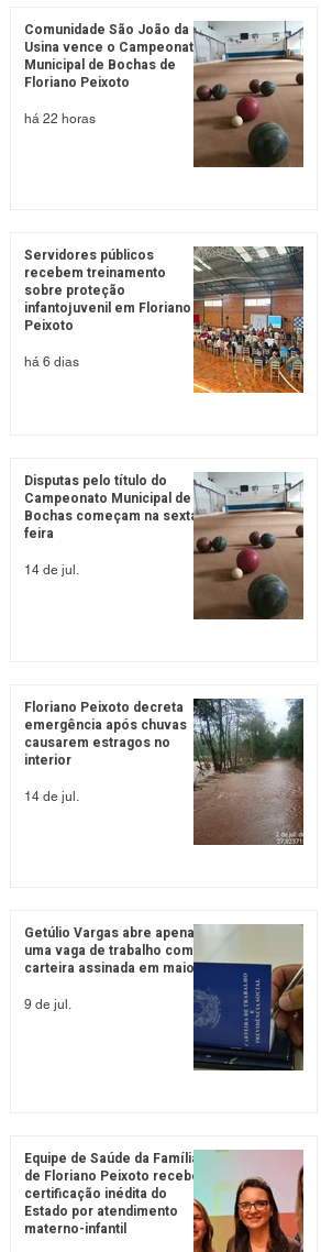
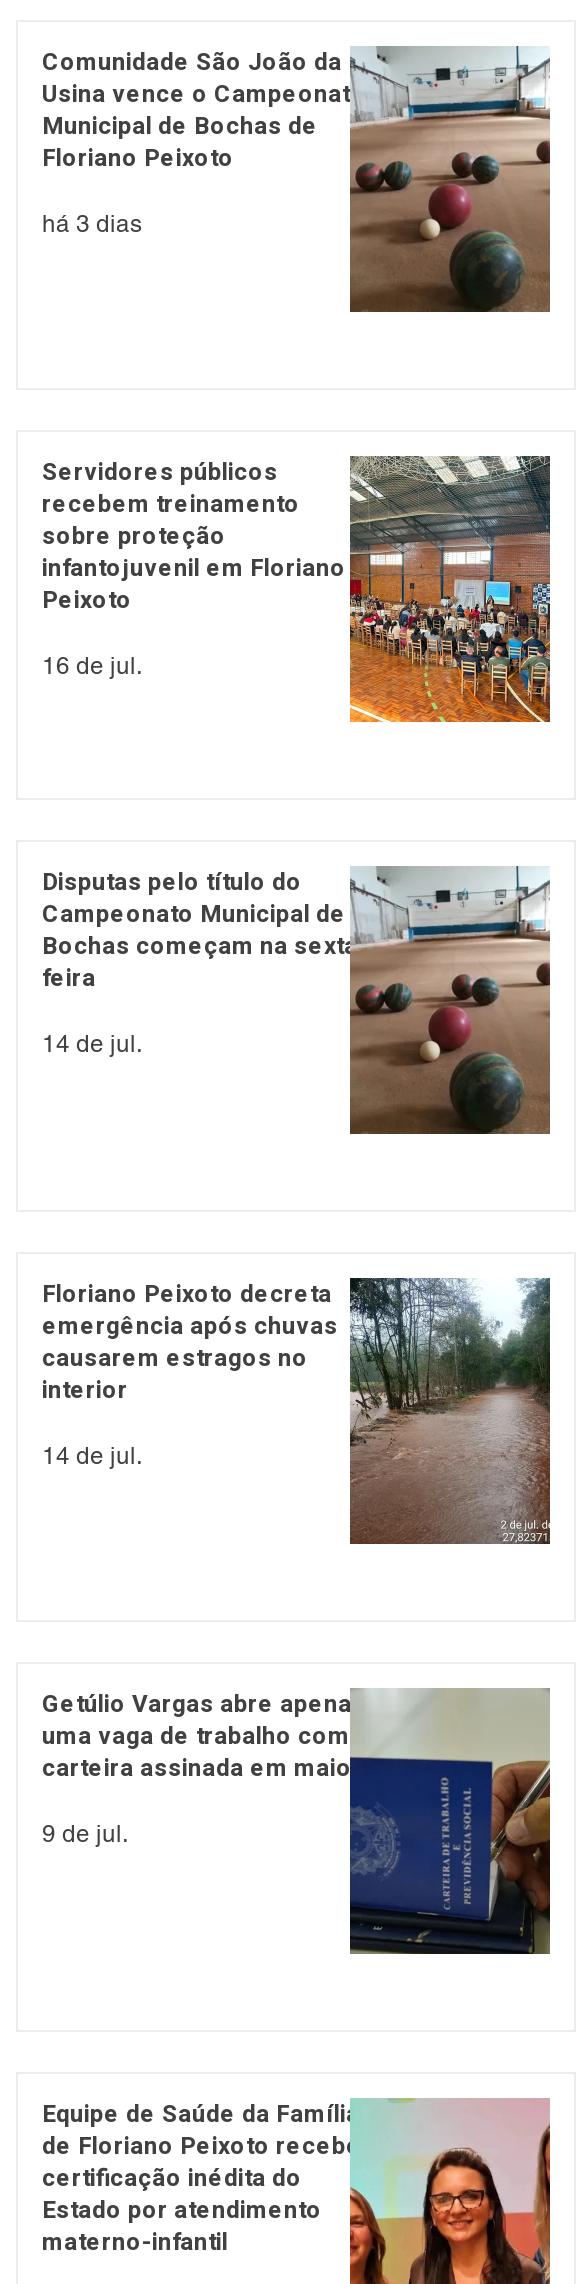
[24,111,96,126] há 22 horas -> [42,209,142,237] há 3 dias
[24,354,79,370] há 6 dias -> [42,652,142,680] 16 de jul.

